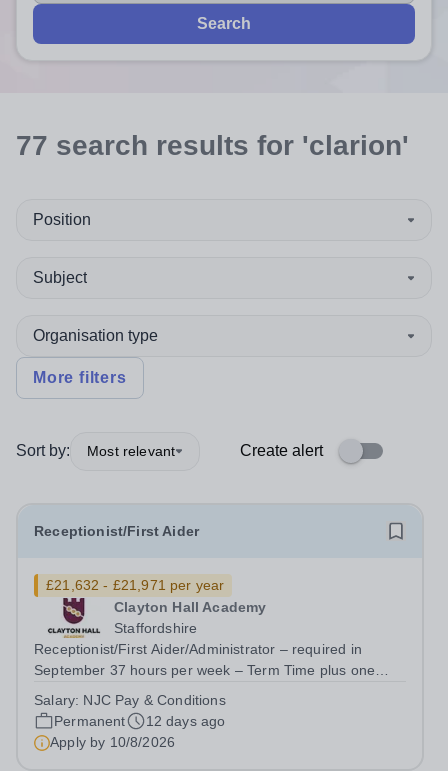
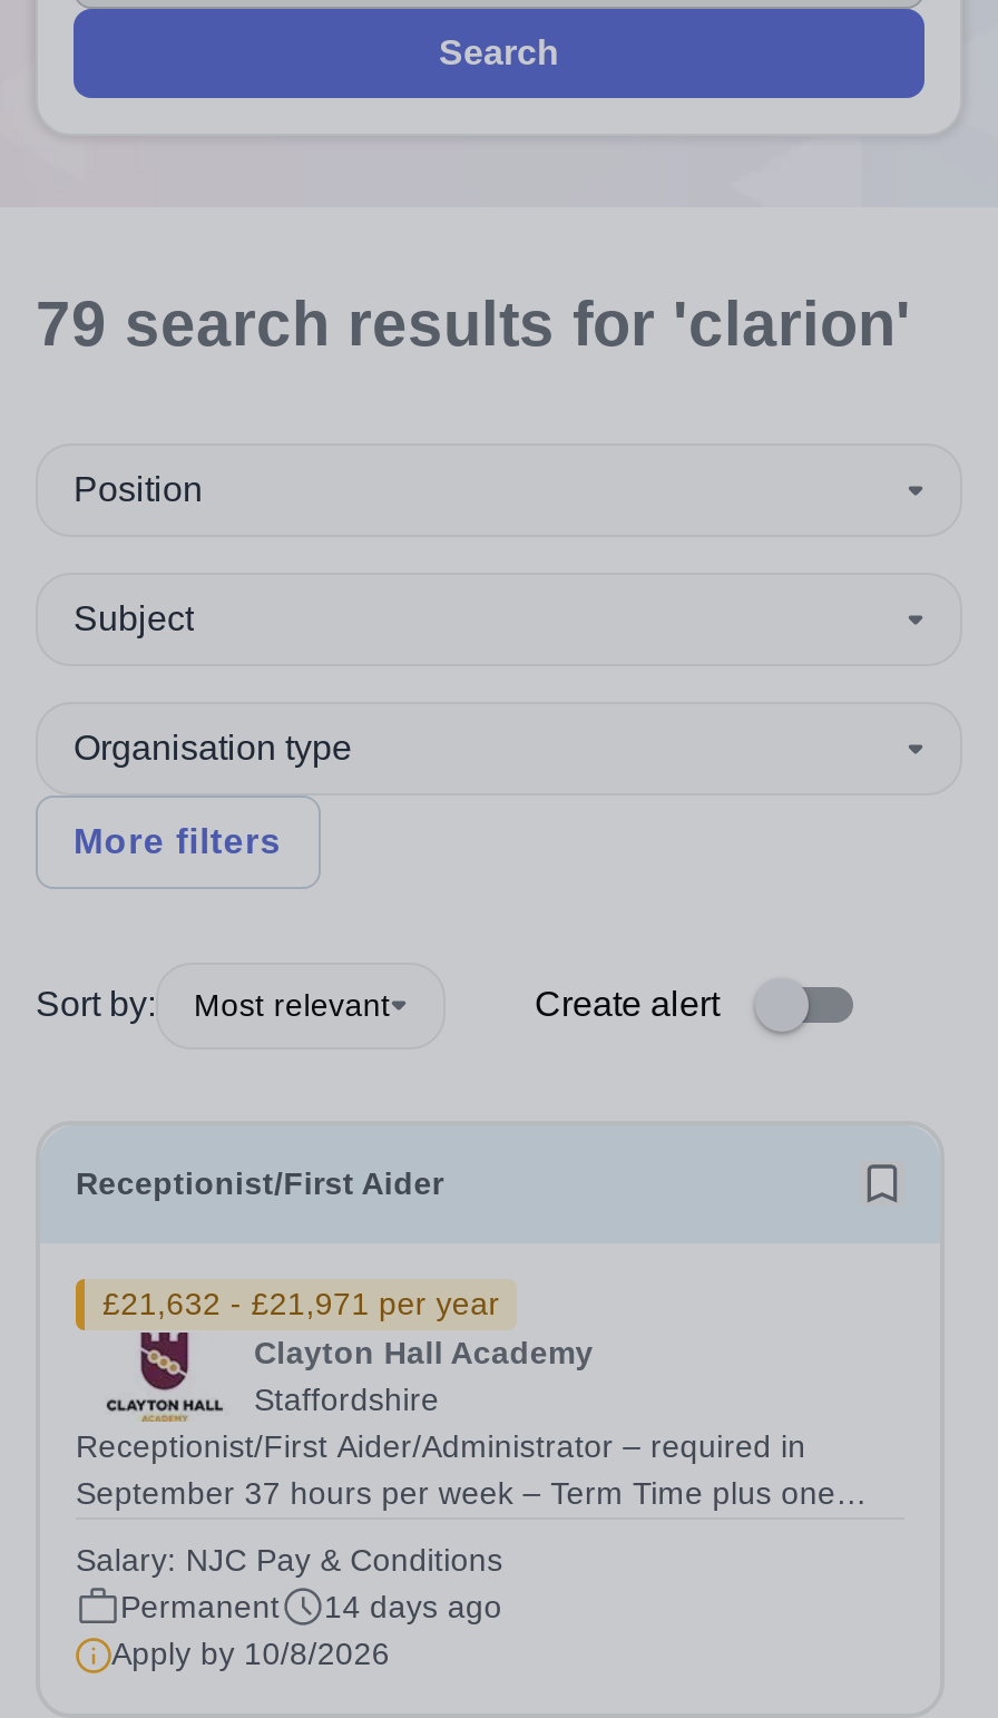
[16,130,409,161] 77 search results for 'clarion' -> [36,290,911,359] 79 search results for 'clarion'
[54,713,225,729] Permanent 12 days ago -> [120,1589,502,1624] Permanent 14 days ago

